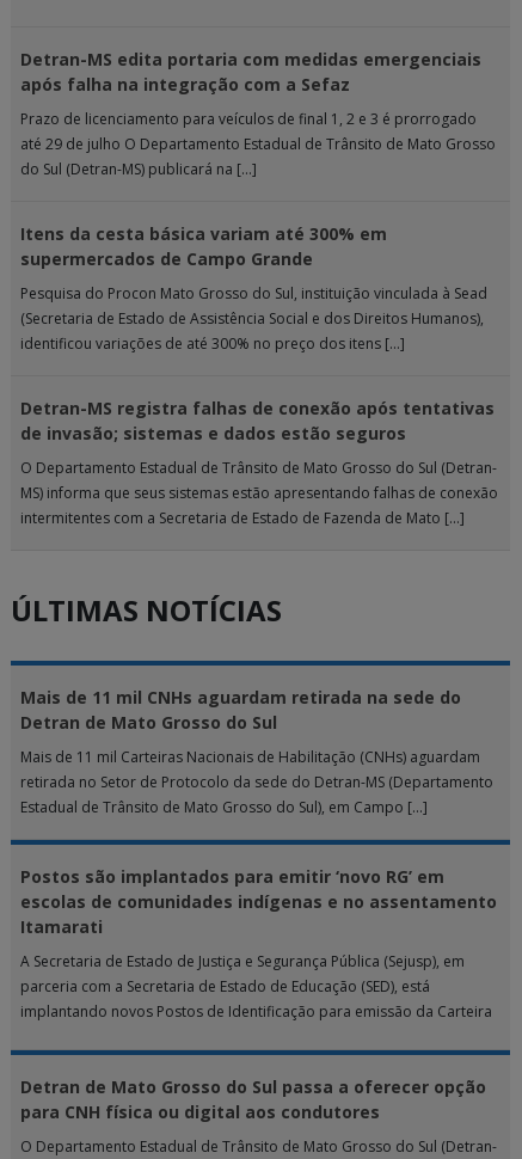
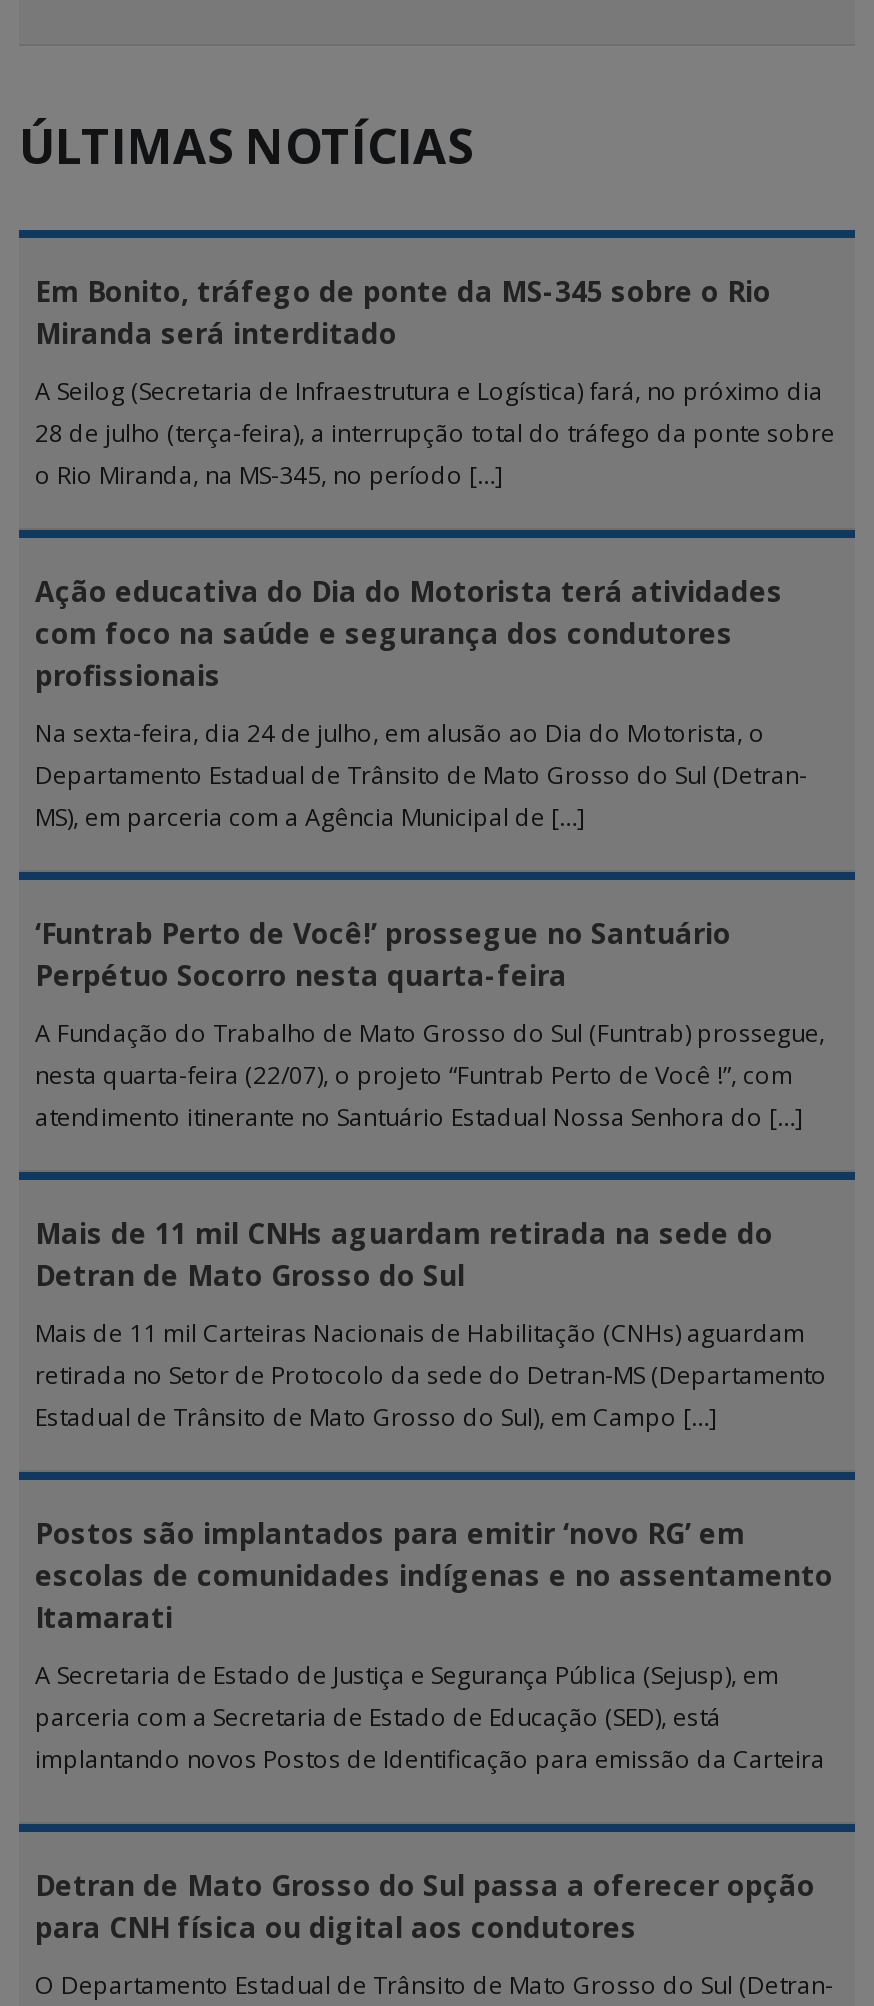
[20,48,498,528] Detran-MS edita portaria com medidas emergenciais | após falha na integração com a Sefaz | Prazo de licenciamento para veículos de final 1, 2 e 3 é prorrogado | até 29 de julho O Departamento Estadual de Trânsito de Mato Grosso | do Sul (Detran-MS) publicará na […] | Itens da cesta básica variam até 300% em | supermercados de Campo Grande | Pesquisa do Procon Mato Grosso do Sul, instituição vinculada à Sead | (Secretaria de Estado de Assistência Social e dos Direitos Humanos), | identificou variações de até 300% no preço dos itens […] | Detran-MS registra falhas de conexão após tentativas | de invasão; sistemas e dados estão seguros | O Departamento Estadual de Trânsito de Mato Grosso do Sul (Detran- | MS) informa que seus sistemas estão apresentando falhas de conexão | intermitentes com a Secretaria de Estado de Fazenda de Mato […] -> none
moved [11,590,282,629] -> [19,112,473,178]: ÚLTIMAS NOTÍCIAS
none -> [35,272,835,1134] Em Bonito, tráfego de ponte da MS-345 sobre o Rio | Miranda será interditado | A Seilog (Secretaria de Infraestrutura e Logística) fará, no próximo dia | 28 de julho (terça-feira), a interrupção total do tráfego da ponte sobre | o Rio Miranda, na MS-345, no período […] | Ação educativa do Dia do Motorista terá atividades | com foco na saúde e segurança dos condutores | profissionais | Na sexta-feira, dia 24 de julho, em alusão ao Dia do Motorista, o | Departamento Estadual de Trânsito de Mato Grosso do Sul (Detran- | MS), em parceria com a Agência Municipal de […] | ‘Funtrab Perto de Você!’ prossegue no Santuário | Perpétuo Socorro nesta quarta-feira | A Fundação do Trabalho de Mato Grosso do Sul (Funtrab) prossegue, | nesta quarta-feira (22/07), o projeto “Funtrab Perto de Você !”, com | atendimento itinerante no Santuário Estadual Nossa Senhora do […]

